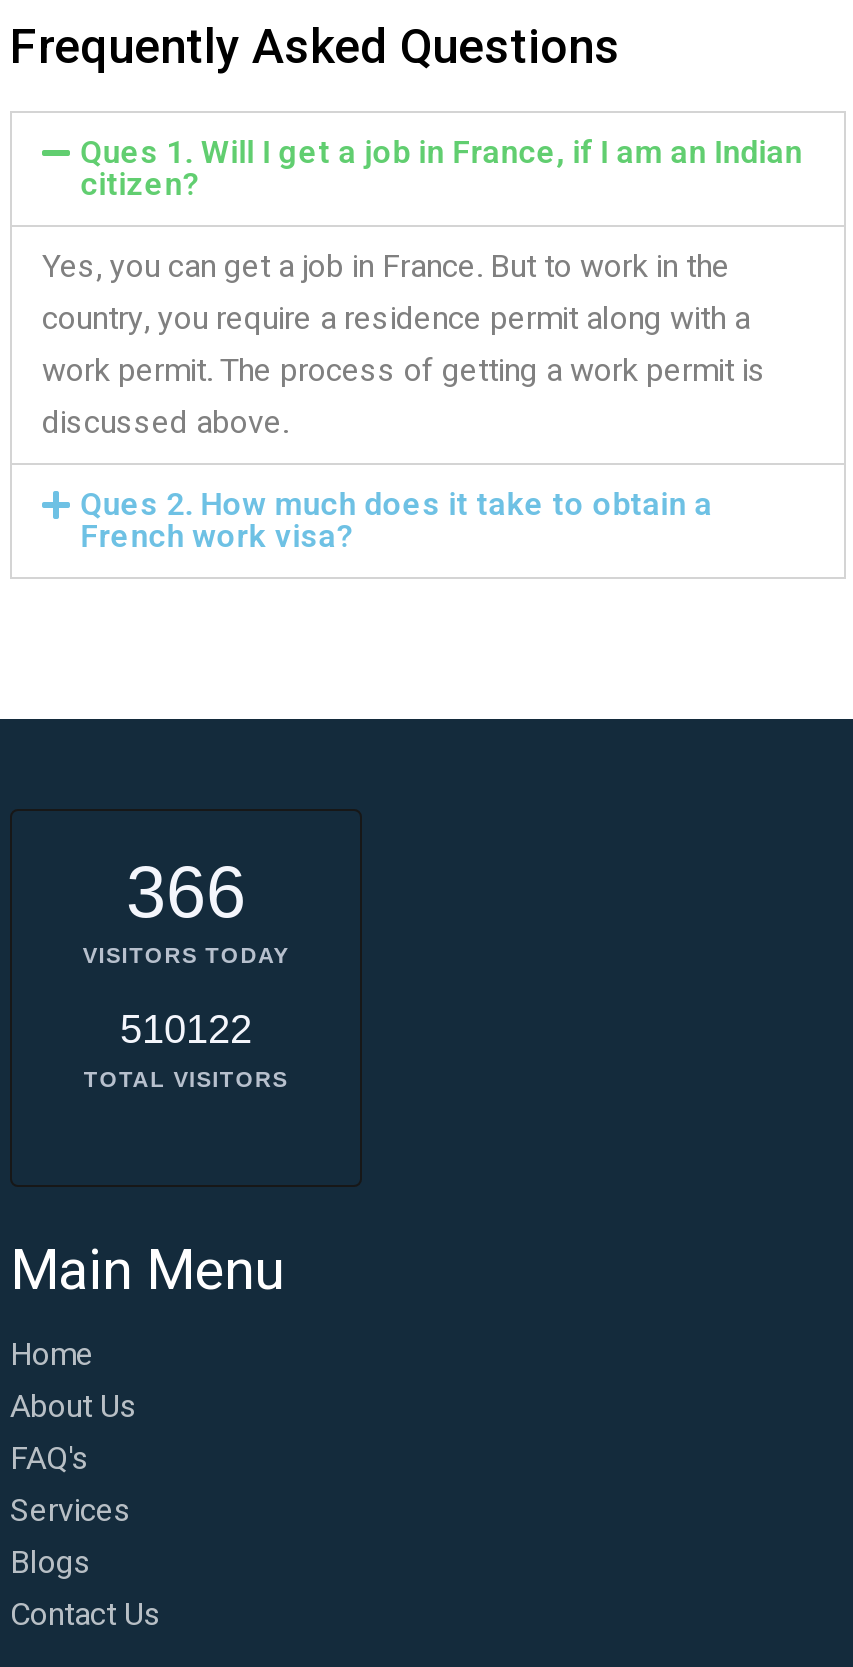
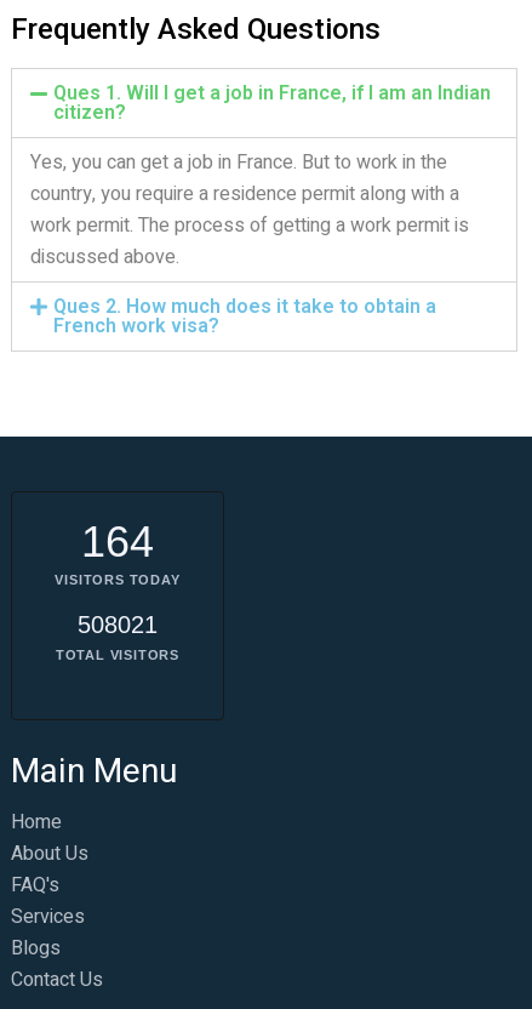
[126,852,246,934] 366 -> [81,517,154,567] 164
[120,1008,252,1052] 510122 -> [78,612,158,638] 508021

